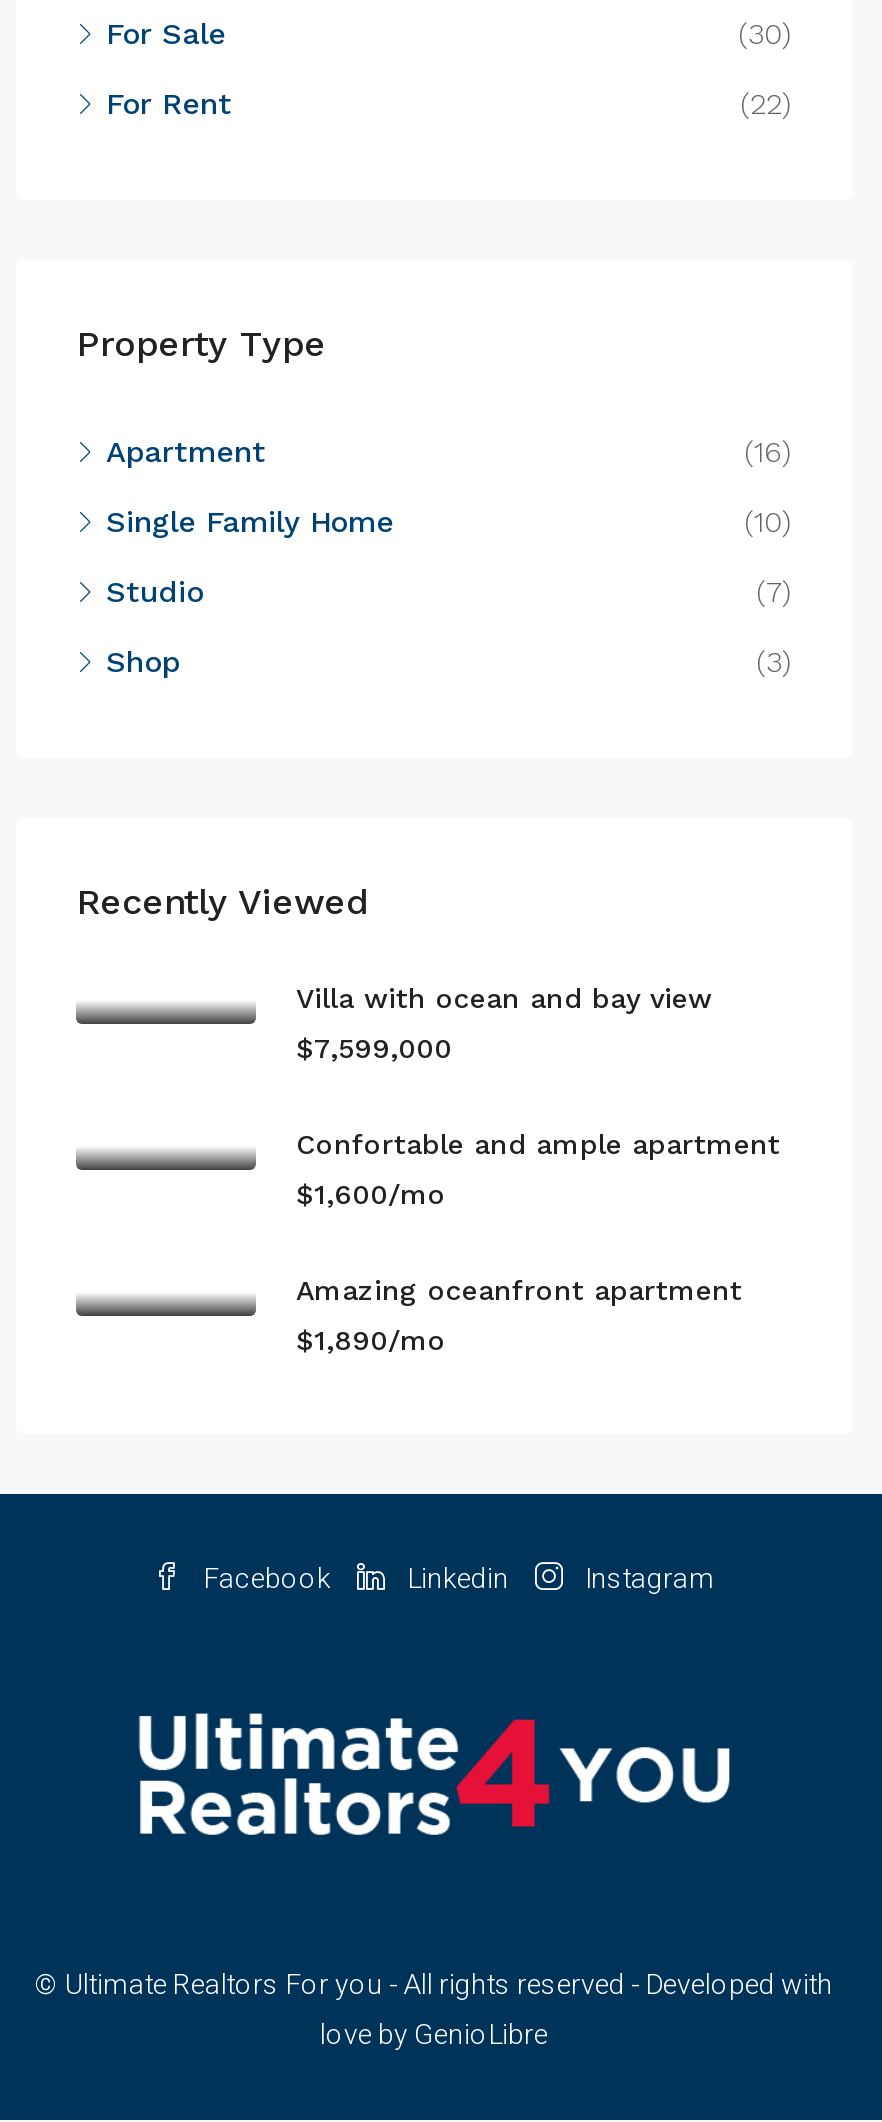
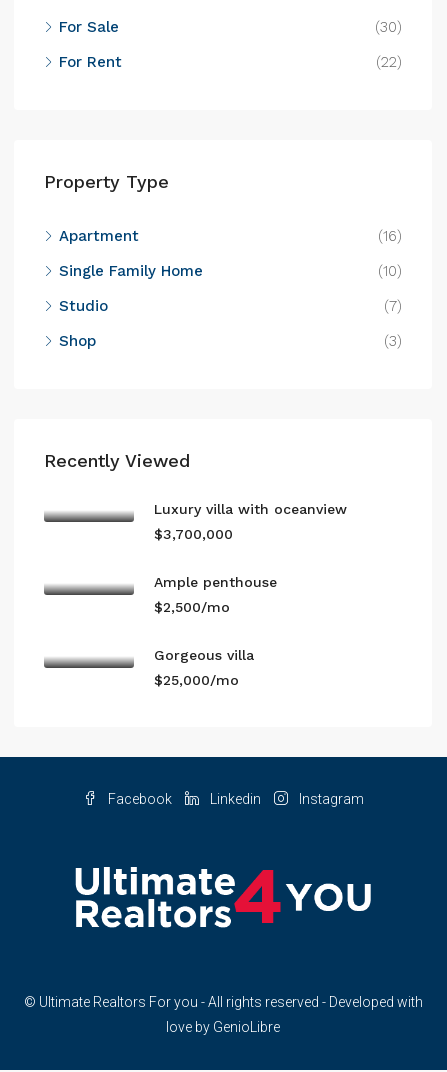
[296,982,712,1014] Villa with ocean and bay view -> [154,501,347,517] Luxury villa with oceanview
[296,1032,452,1064] $7,599,000 -> [154,526,233,542] $3,700,000
[296,1128,780,1160] Confortable and ample apartment -> [154,574,277,590] Ample penthouse
[296,1178,446,1210] $1,600/mo -> [154,599,230,615] $2,500/mo
[296,1274,742,1306] Amazing oceanfront apartment -> [154,647,254,663] Gorgeous villa
[296,1324,446,1356] $1,890/mo -> [154,672,239,688] $25,000/mo

